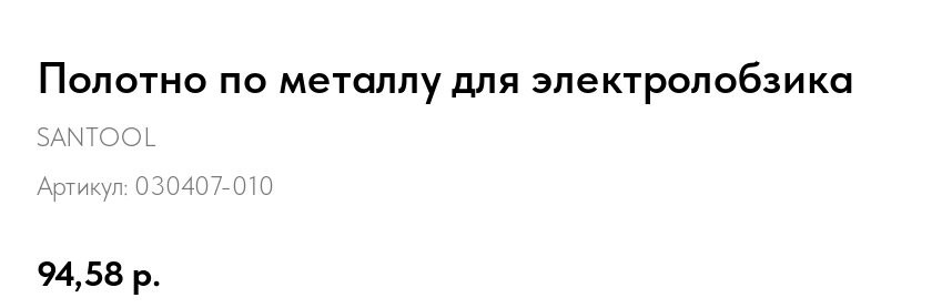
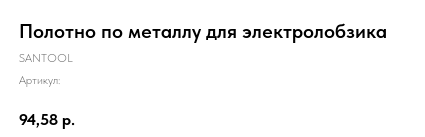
[37,171,274,202] Артикул: 030407-010 -> [19,73,60,87] Артикул:

